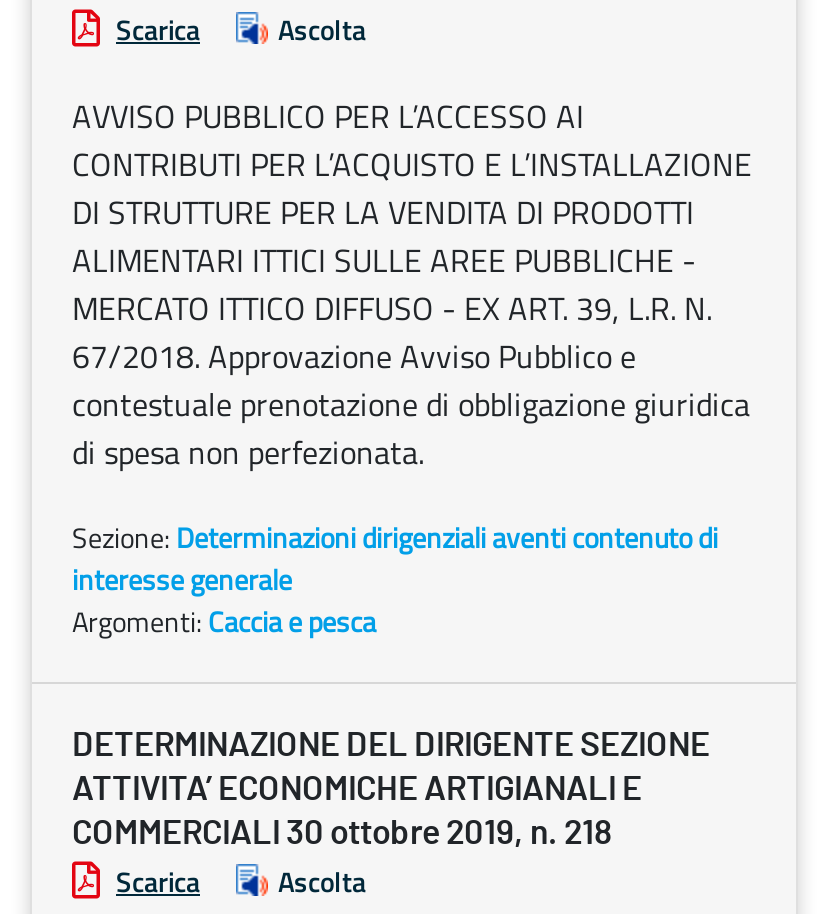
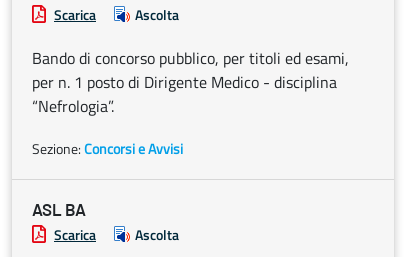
[72,92,752,476] AVVISO PUBBLICO PER L’ACCESSO AI | CONTRIBUTI PER L’ACQUISTO E L’INSTALLAZIONE | DI STRUTTURE PER LA VENDITA DI PRODOTTI | ALIMENTARI ITTICI SULLE AREE PUBBLICHE - | MERCATO ITTICO DIFFUSO - EX ART. 39, L.R. N. | 67/2018. Approvazione Avviso Pubblico e | contestuale prenotazione di obbligazione giuridica | di spesa non perfezionata. -> [32,46,349,118] Bando di concorso pubblico, per titoli ed esami, | per n. 1 posto di Dirigente Medico - disciplina | “Nefrologia”.
[72,516,718,642] Sezione: Determinazioni dirigenziali aventi contenuto di | interesse generale | Argomenti: Caccia e pesca -> [32,138,183,159] Sezione: Concorsi e Avvisi
[72,728,710,850] DETERMINAZIONE DEL DIRIGENTE SEZIONE | ATTIVITA’ ECONOMICHE ARTIGIANALI E | COMMERCIALI 30 ottobre 2019, n. 218 -> [32,202,86,219] ASL BA

